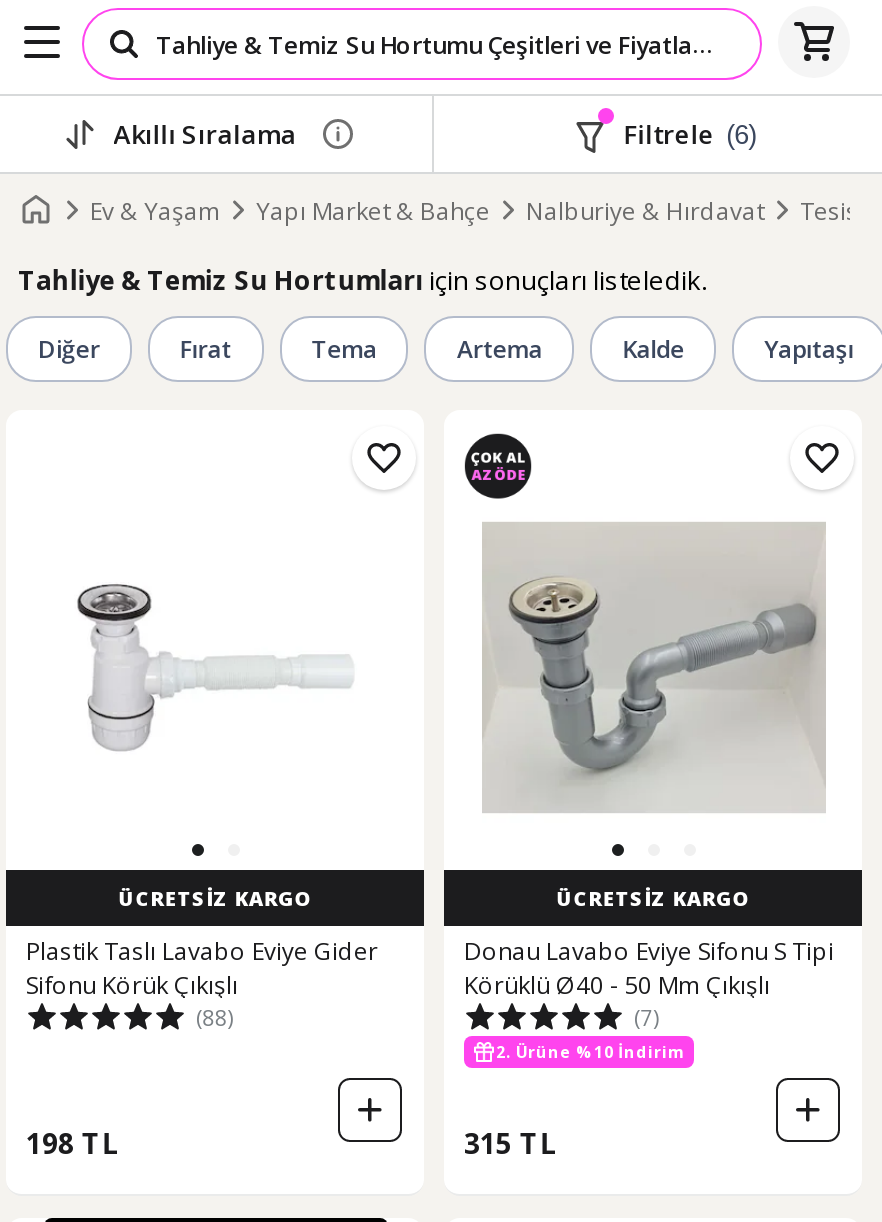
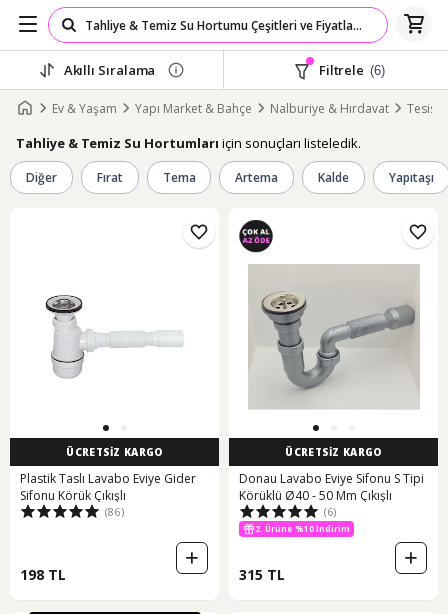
[196,1001,233,1031] (88) -> [105,503,124,518] (86)
[634,1001,659,1031] (7) -> [324,503,336,518] (6)

